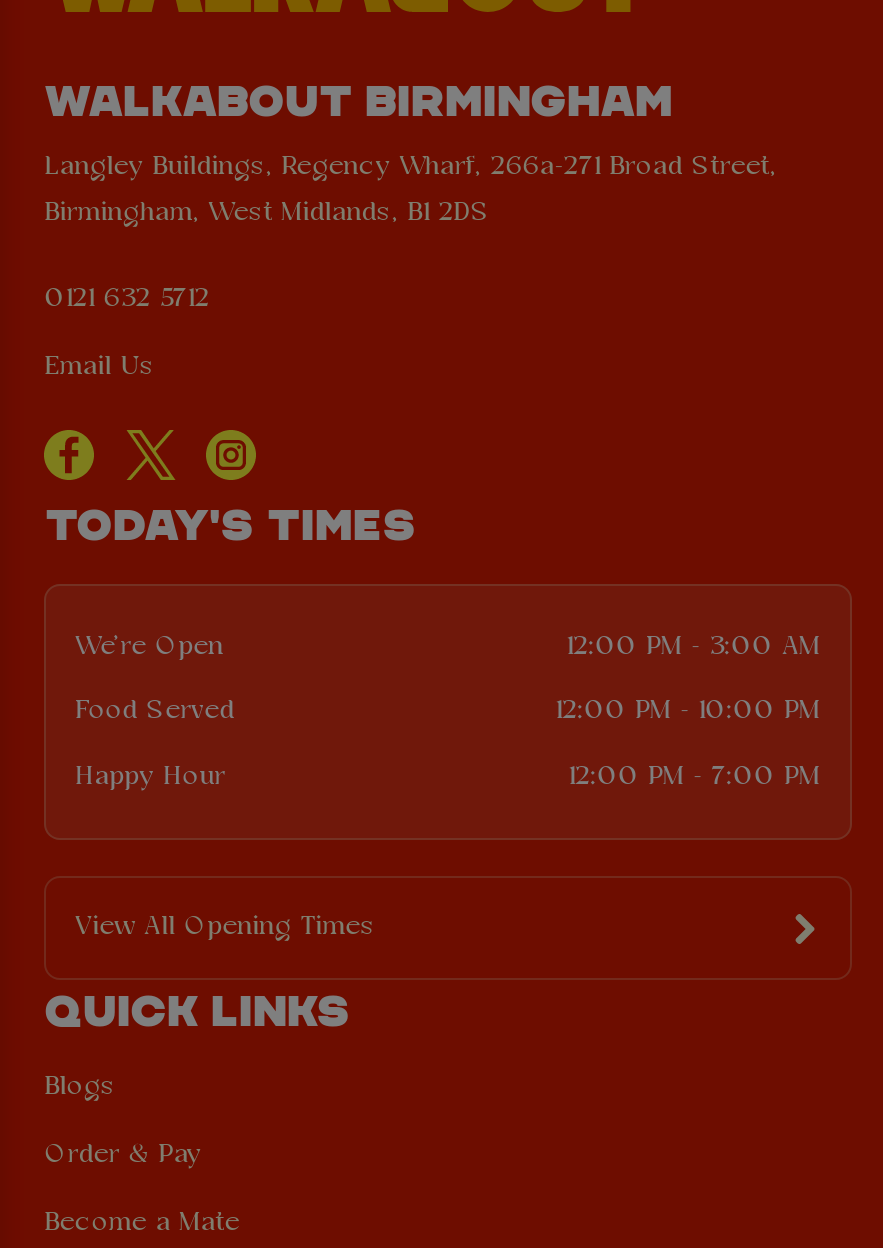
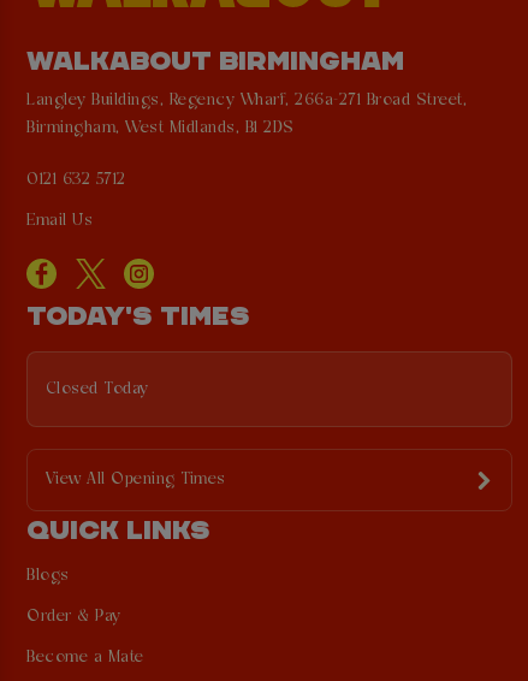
[76,632,820,792] We're Open | 12:00 PM - 3:00 AM | Food Served | 12:00 PM - 10:00 PM | Happy Hour | 12:00 PM - 7:00 PM -> [45,380,149,398] Closed Today

